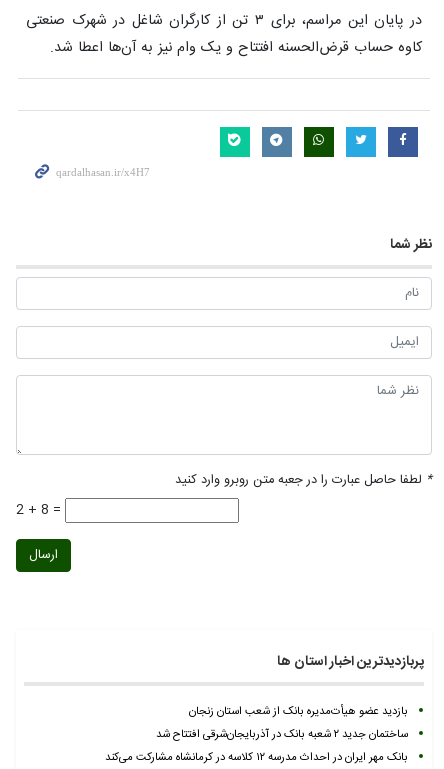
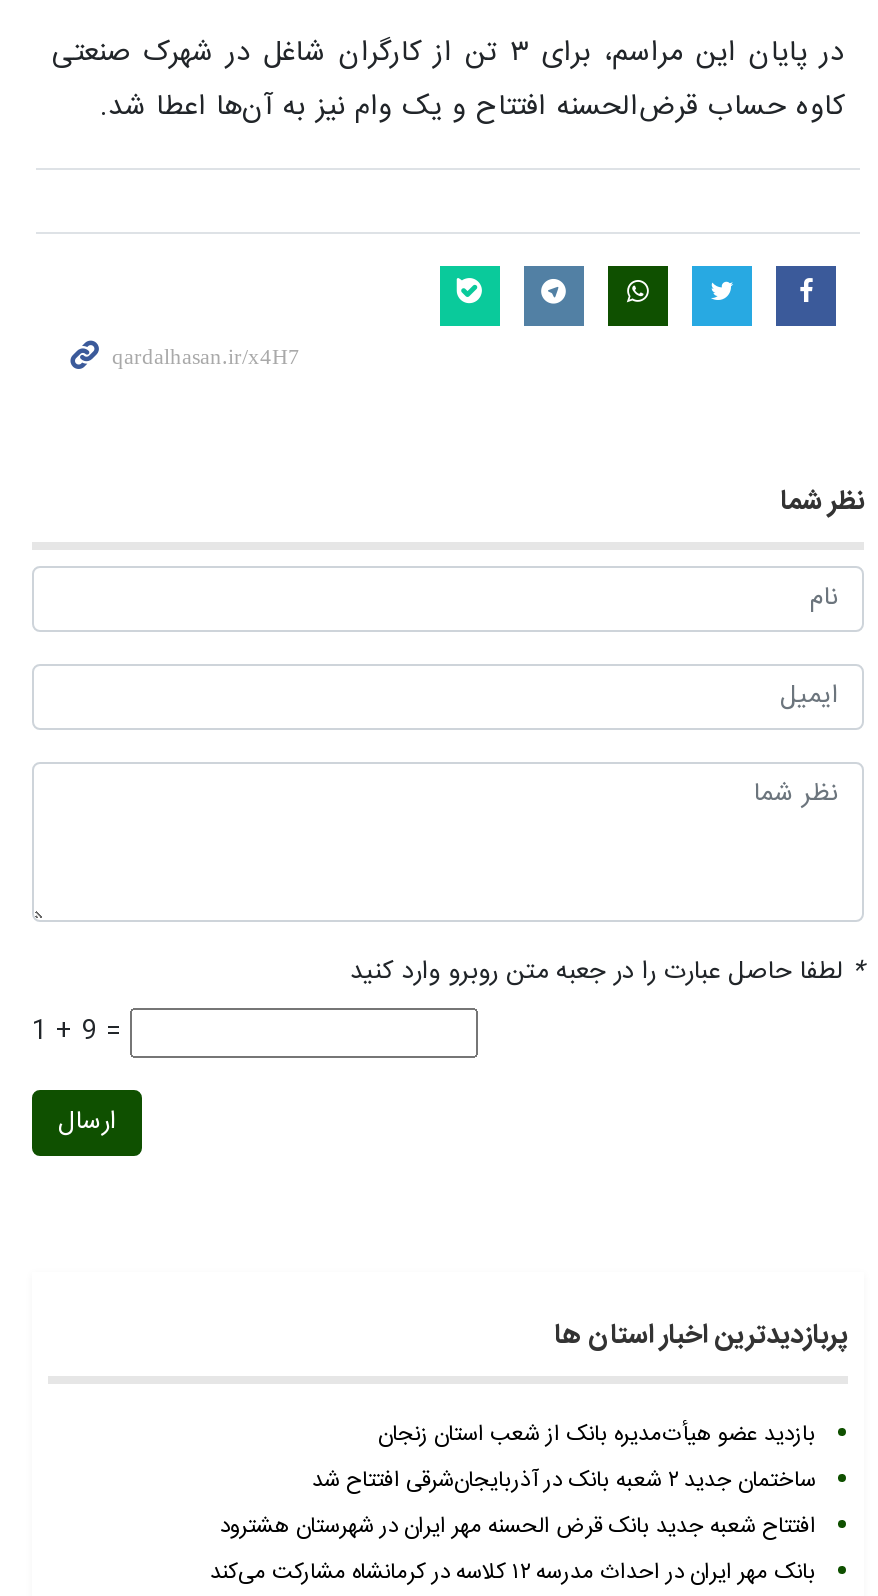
[16,500,61,521] 2 + 8 = -> [32,1012,122,1054] 1 + 9 =
none -> [220,1508,816,1546] افتتاح شعبه جدید بانک قرض الحسنه مهر ایران در شهرستان هشترود

